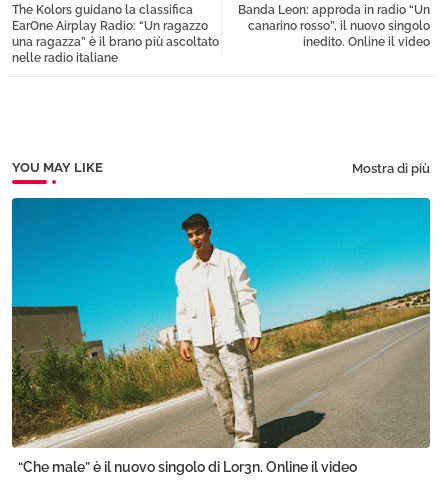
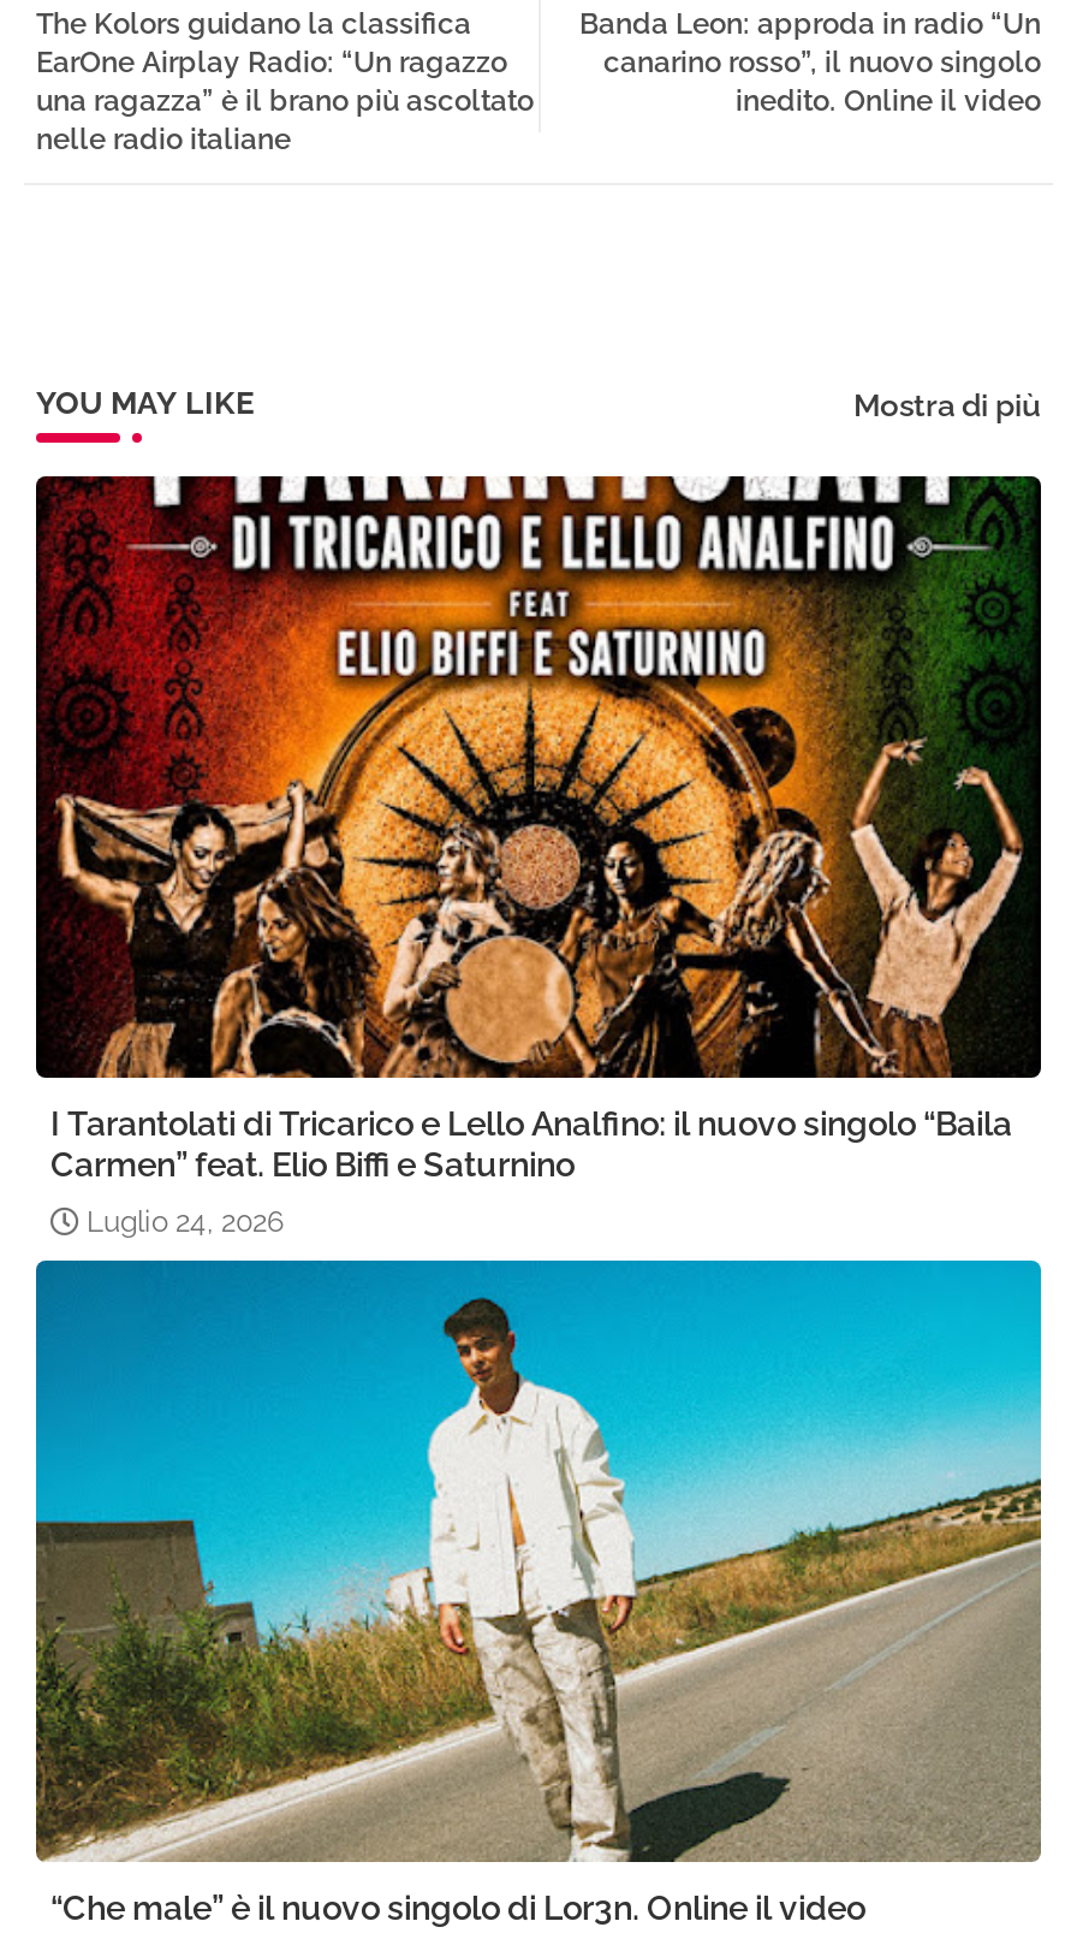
none -> [34,474,1043,1239] [image] | I Tarantolati di Tricarico e Lello Analfino: il nuovo singolo “Baila | Carmen” feat. Elio Biffi e Saturnino | Luglio 24, 2026

